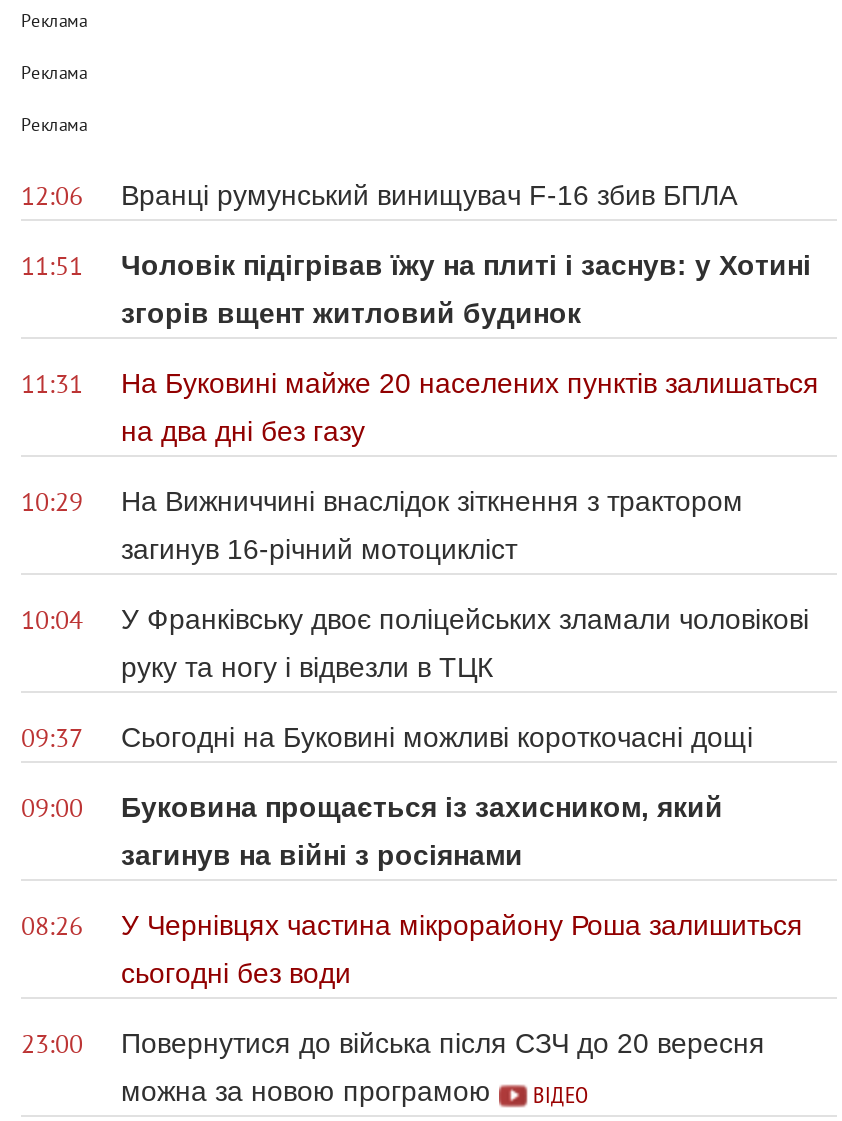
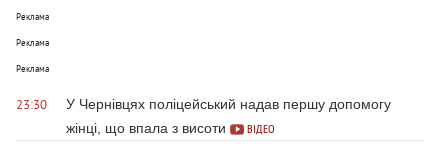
[21,179,819,1107] 12:06 | Вранці румунський винищувач F-16 збив БПЛА | 11:51 | Чоловік підігрівав їжу на плиті і заснув: у Хотині | згорів вщент житловий будинок | 11:31 | На Буковині майже 20 населених пунктів залишаться | на два дні без газу | 10:29 | На Вижниччині внаслідок зіткнення з трактором | загинув 16-річний мотоцикліст | 10:04 | У Франківську двоє поліцейських зламали чоловікові | руку та ногу і відвезли в ТЦК | 09:37 | Сьогодні на Буковині можливі короткочасні дощі | 09:00 | Буковина прощається із захисником, який | загинув на війні з росіянами | 08:26 | У Чернівцях частина мікрорайону Роша залишиться | сьогодні без води | 23:00 | Повернутися до війська після СЗЧ до 20 вересня | можна за новою програмою -> [16,96,391,136] 23:30 | У Чернівцях поліцейський надав першу допомогу | жінці, що впала з висоти

